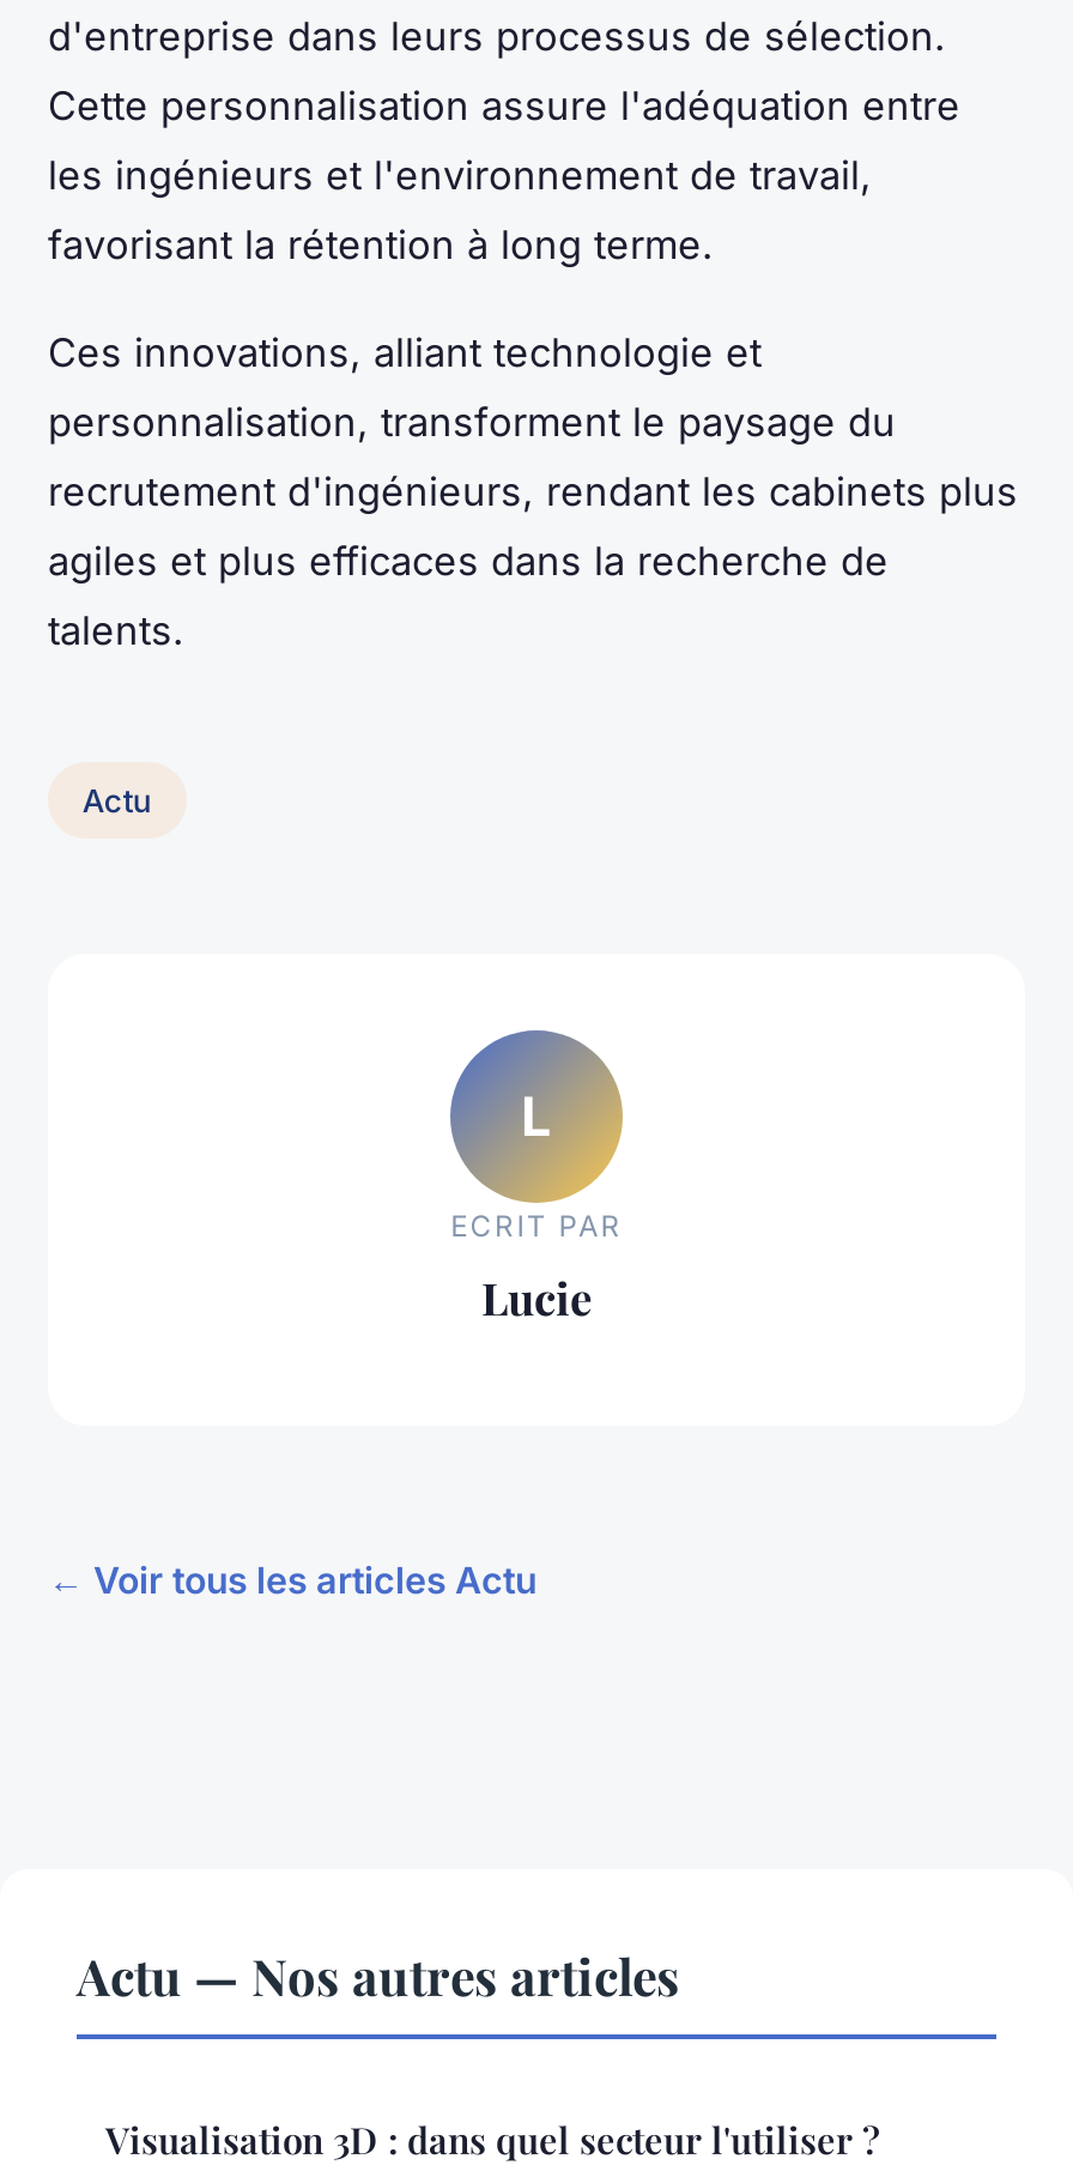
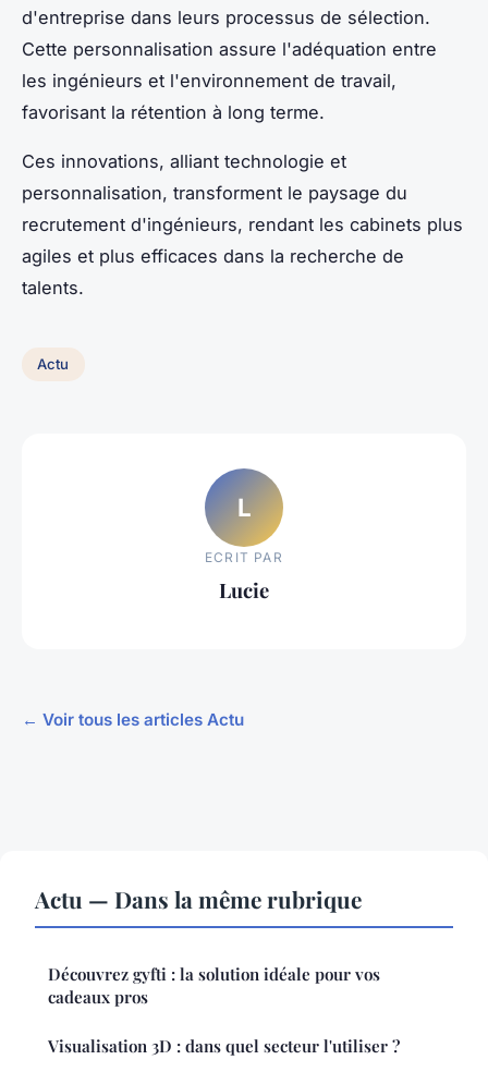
[77,1940,680,2007] Actu — Nos autres articles -> [35,883,380,1007] Actu — Dans la même rubrique | Découvrez gyfti : la solution idéale pour vos | cadeaux pros

